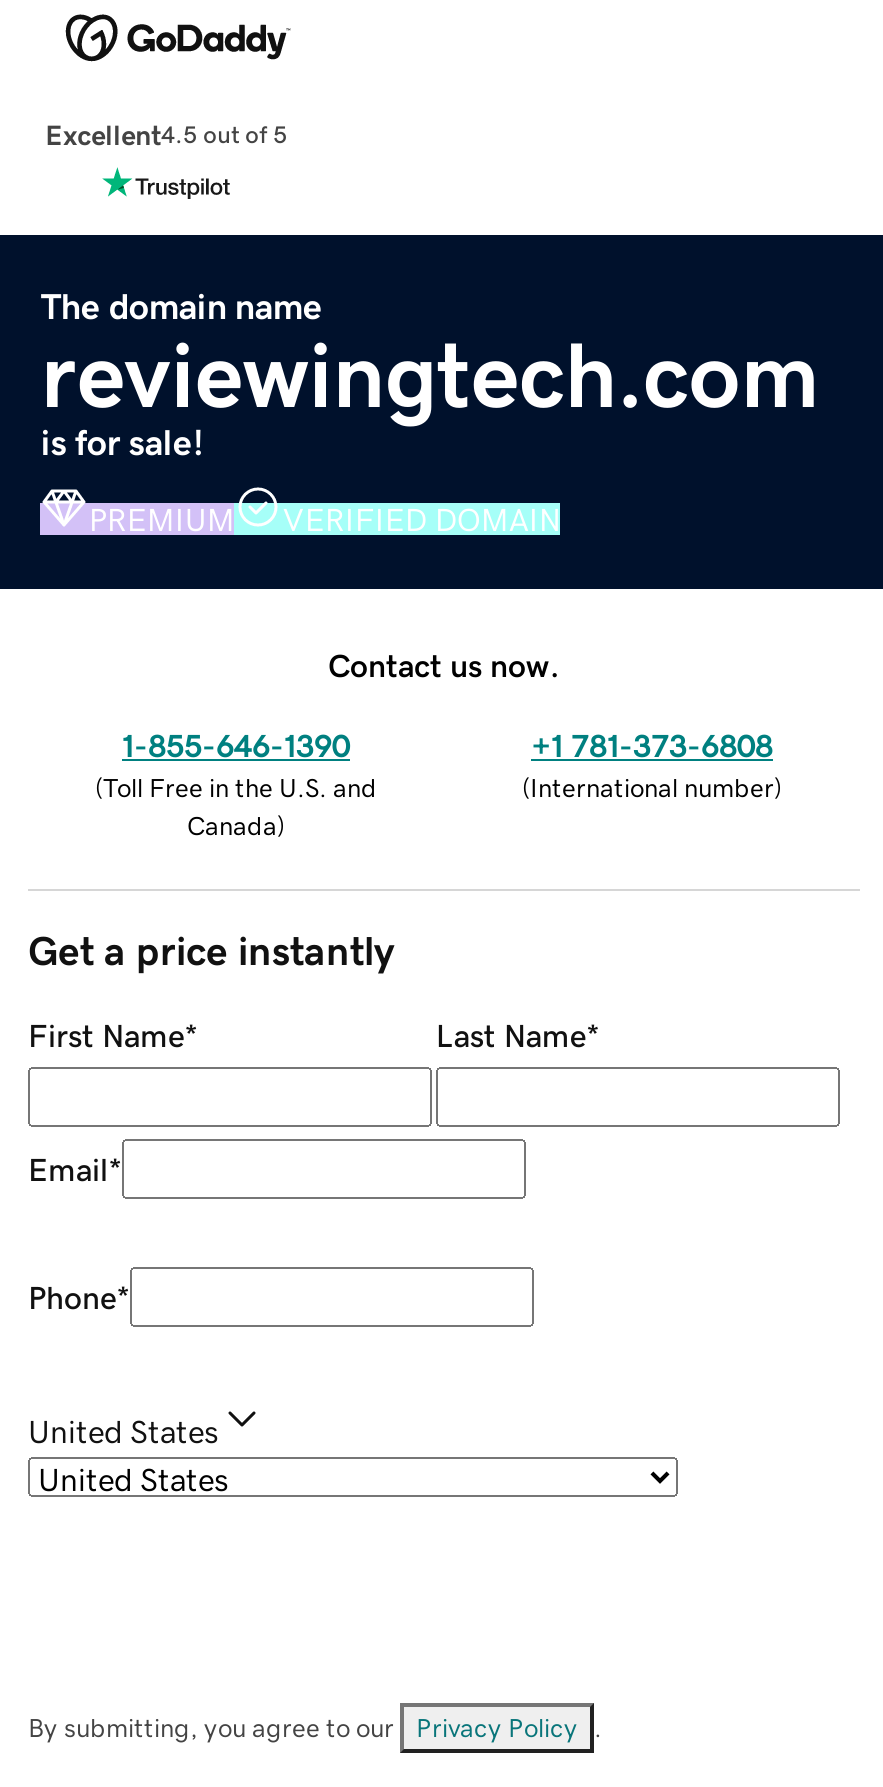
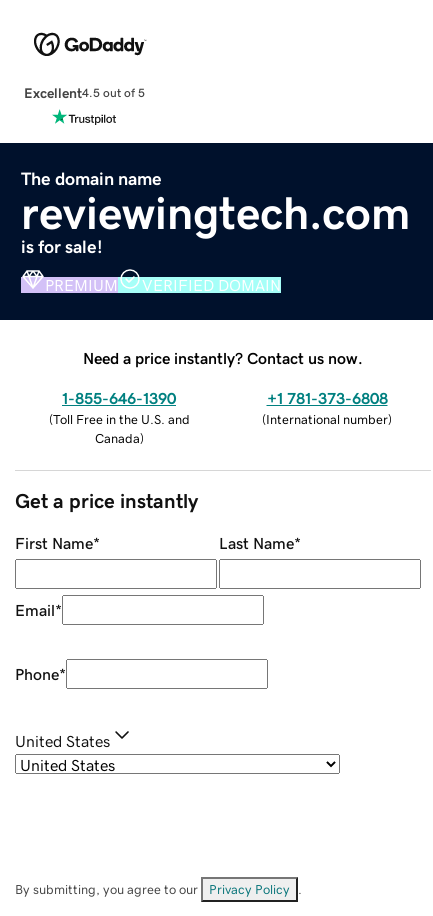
[328,648,560,680] Contact us now. -> [83,350,363,366] Need a price instantly? Contact us now.

